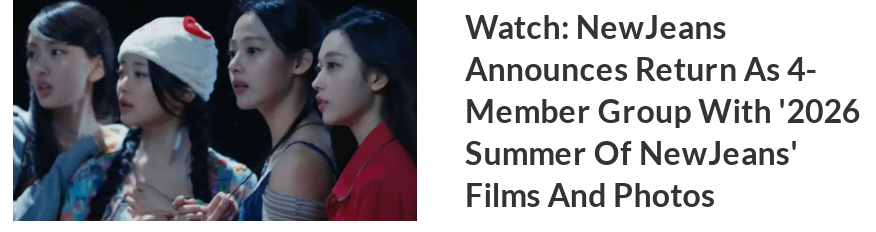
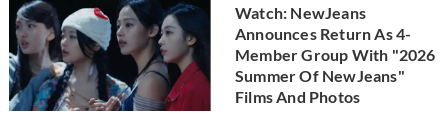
[465,90,860,128] Member Group With '2026 -> [235,45,436,64] Member Group With "2026
[465,132,799,170] Summer Of NewJeans' -> [235,66,405,85] Summer Of NewJeans"

